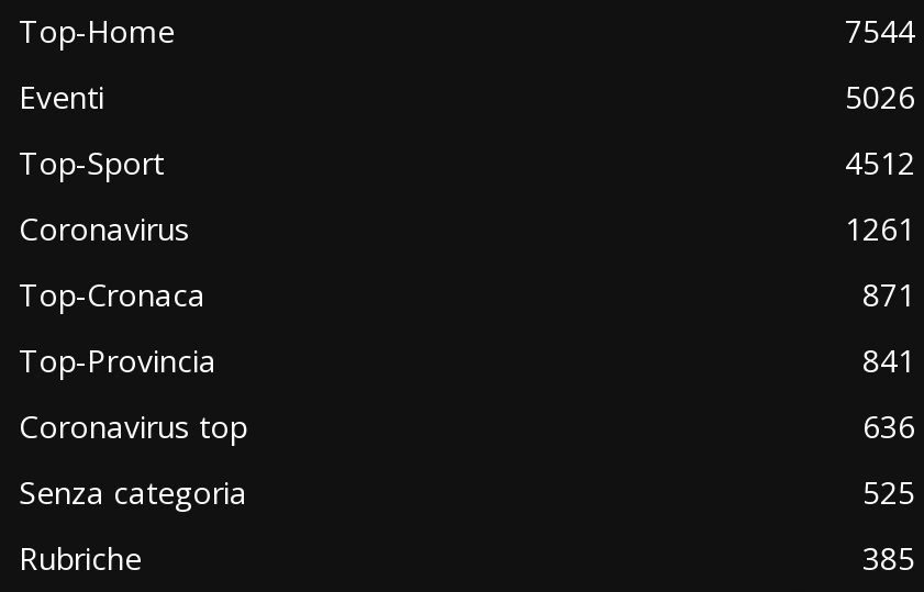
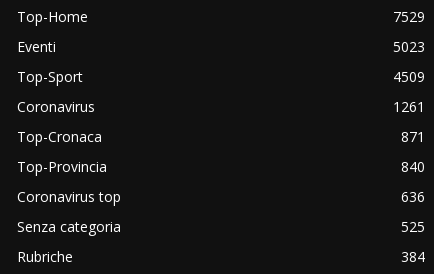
[845,11,915,53] 7544 -> [393,7,425,26] 7529
[845,77,915,118] 5026 -> [393,37,425,56] 5023
[845,143,915,184] 4512 -> [393,67,425,86] 4509
[862,340,915,382] 841 -> [401,157,425,176] 840
[862,538,915,580] 385 -> [401,247,425,266] 384

